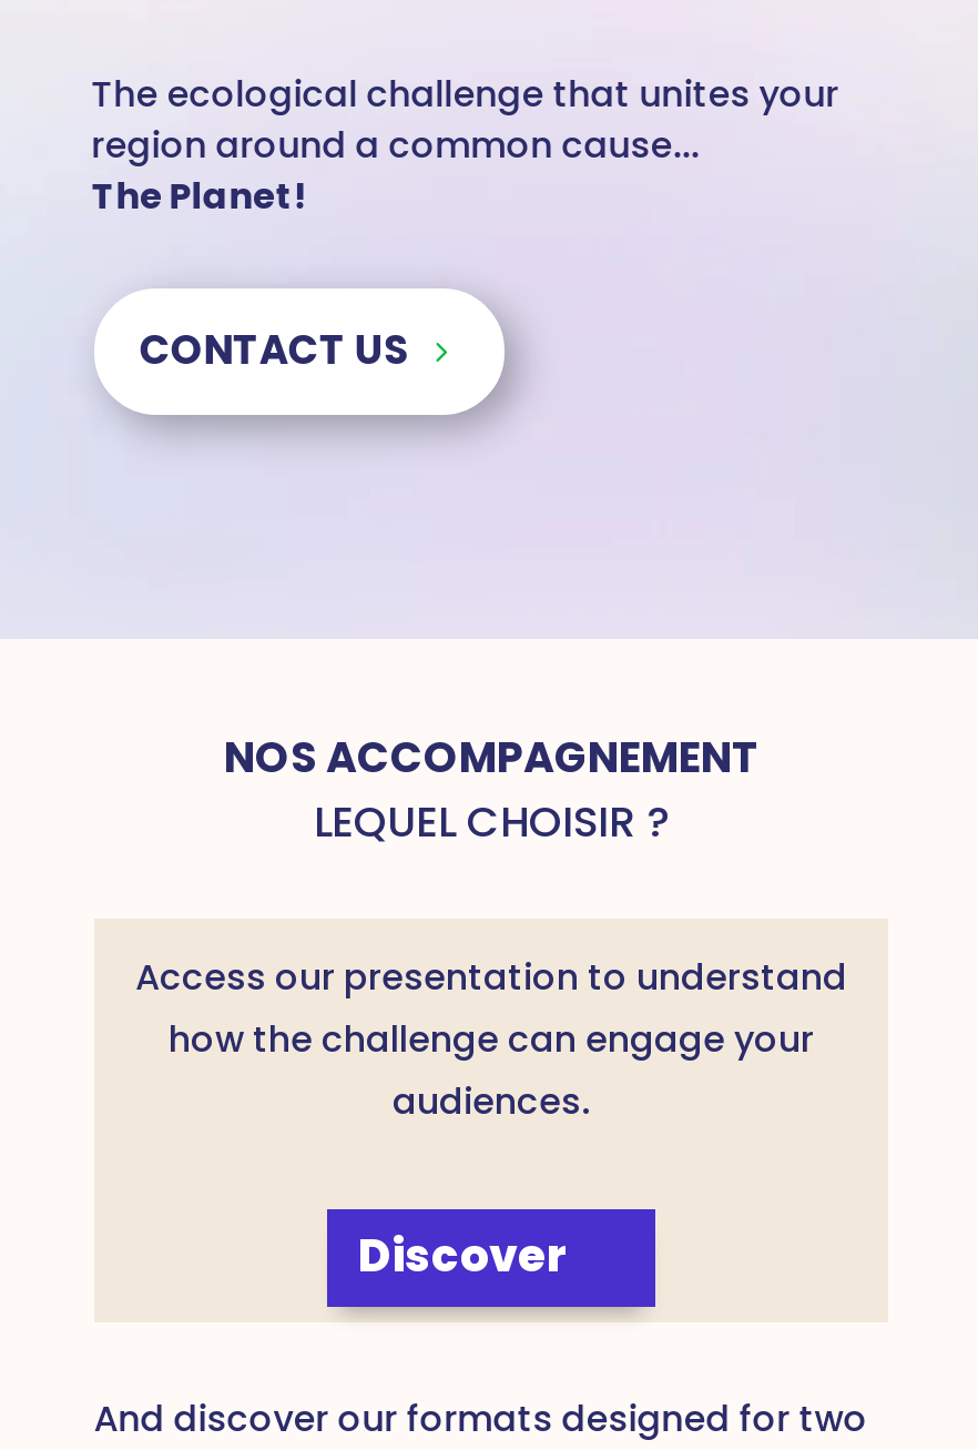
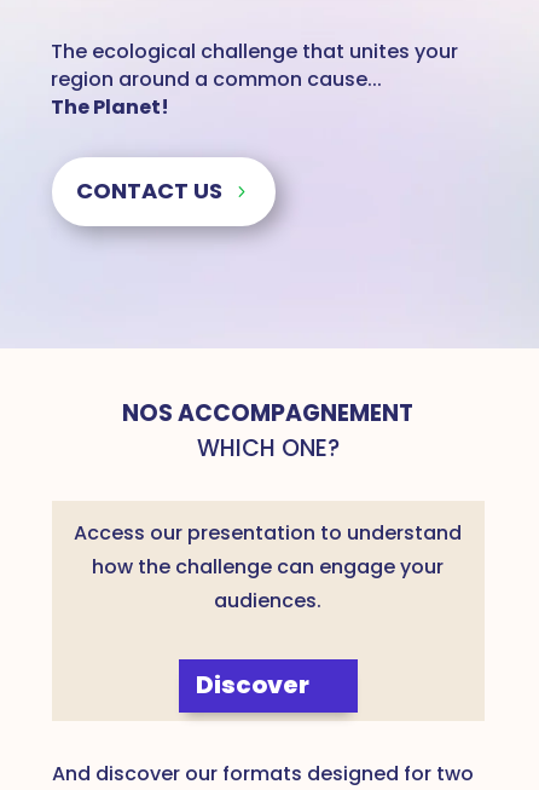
[314,792,669,852] LEQUEL CHOISIR ? -> [197,431,340,464] WHICH ONE?

